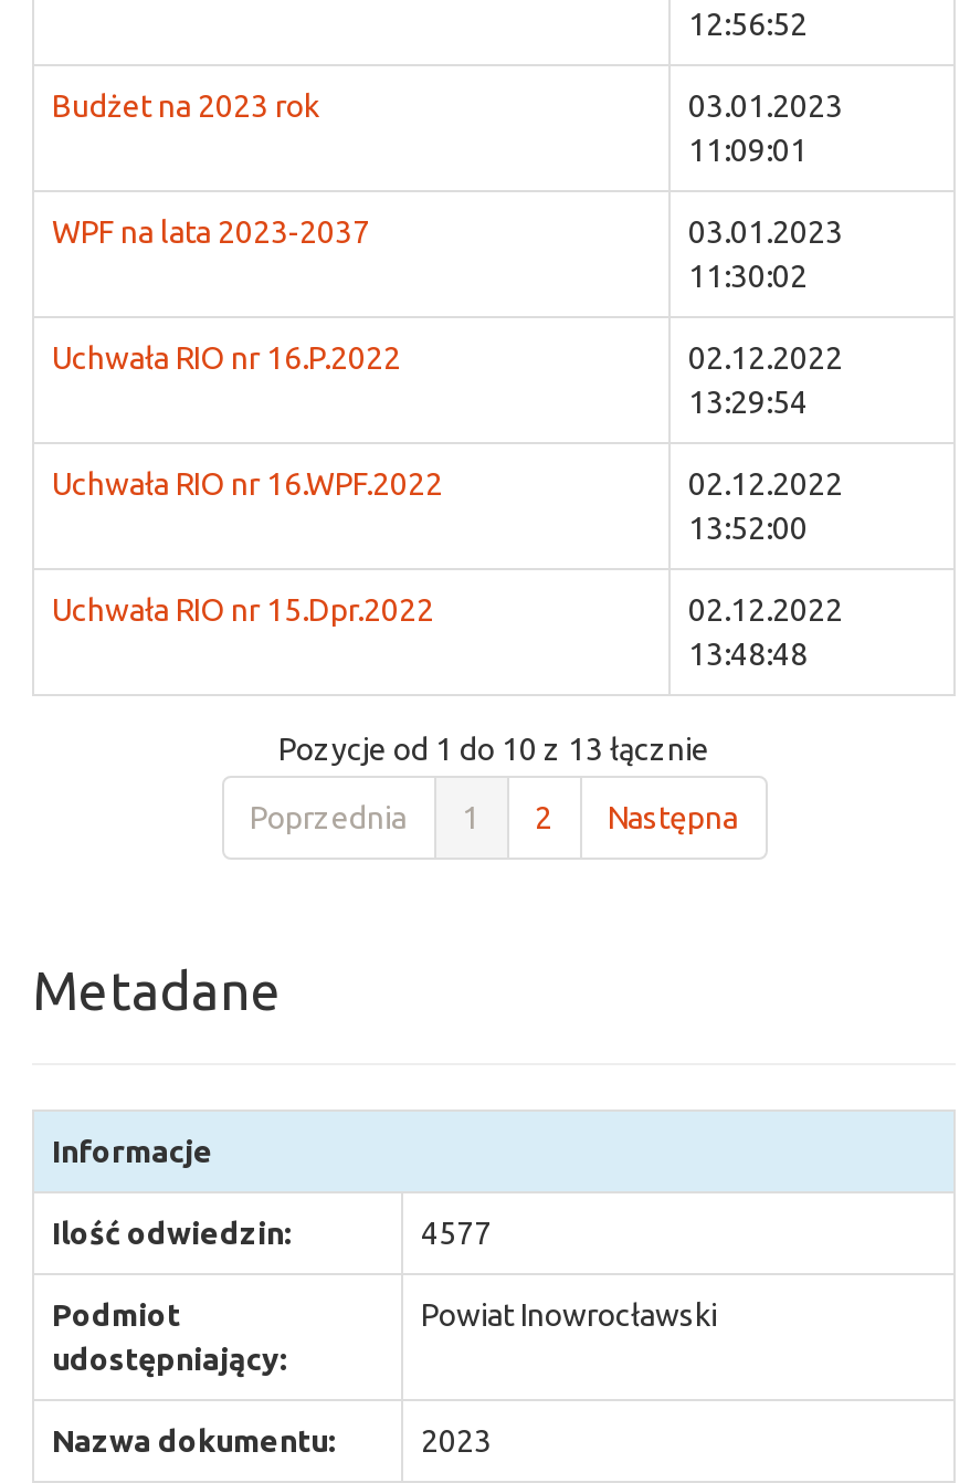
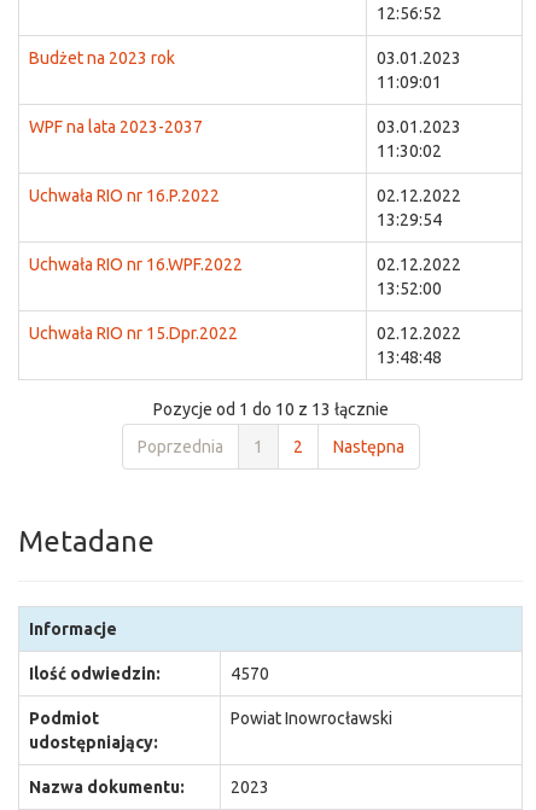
[421,1216,492,1251] 4577 -> [231,664,269,683] 4570

